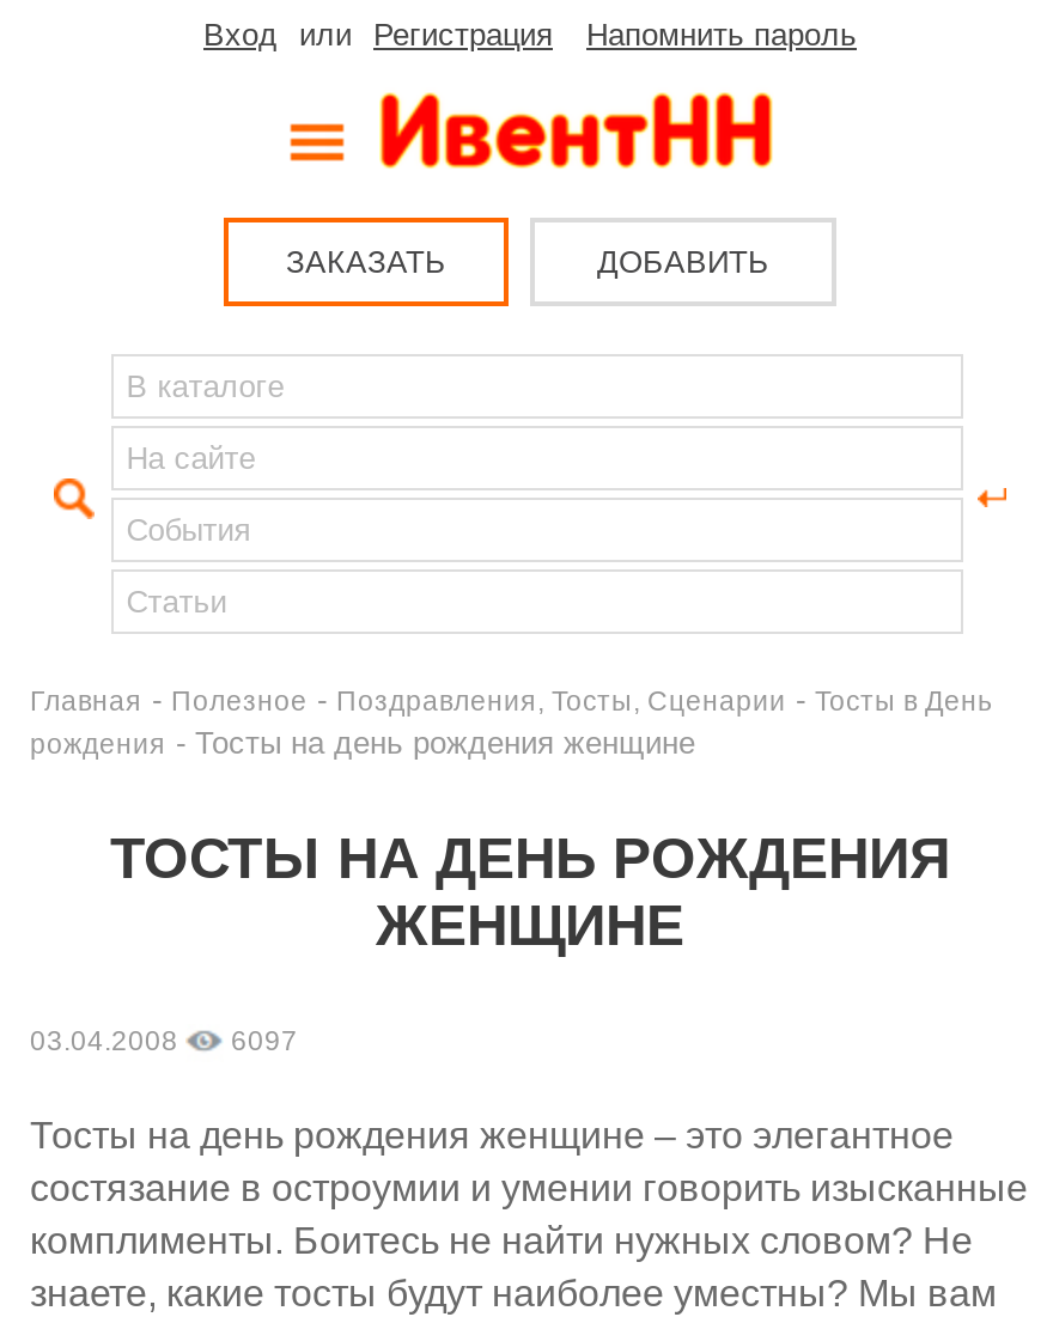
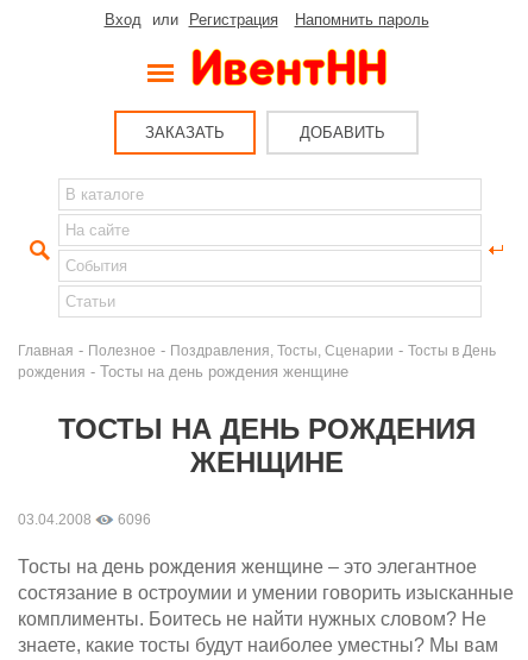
[30,1024,298,1055] 03.04.2008 6097 -> [18,511,151,527] 03.04.2008 6096

